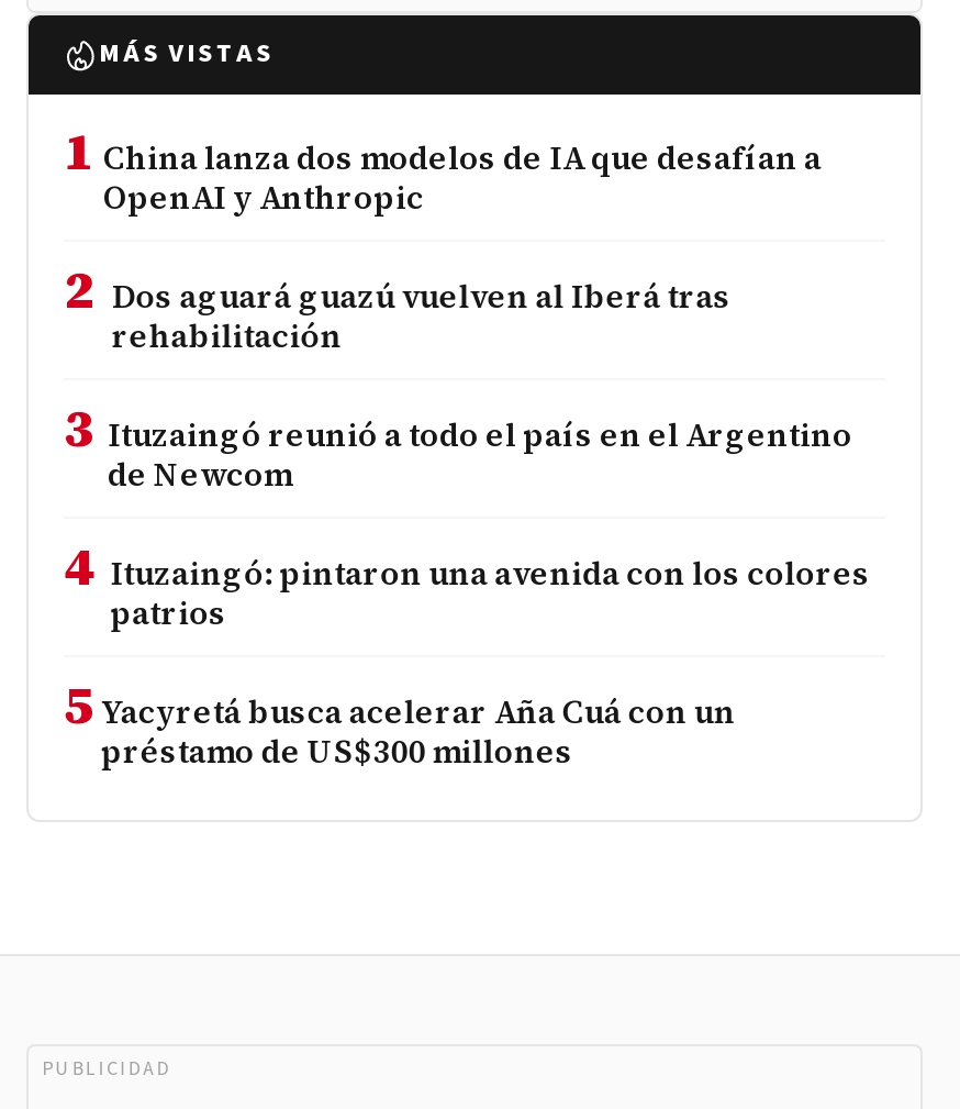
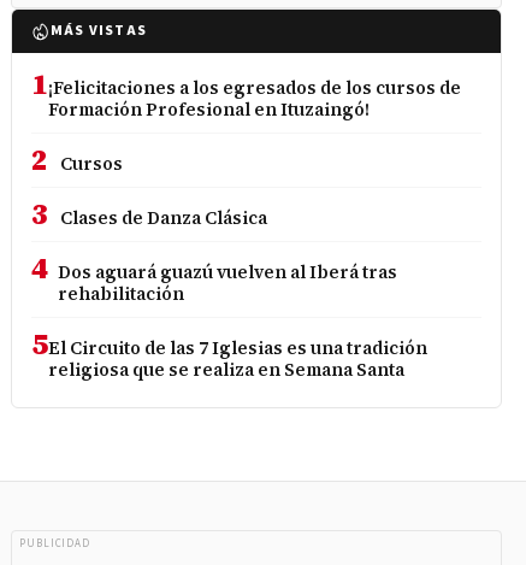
[64,114,822,220] 1 China lanza dos modelos de IA que desafían a | OpenAI y Anthropic -> [31,64,461,122] 1¡Felicitaciones a los egresados de los cursos de | Formación Profesional en Ituzaingó!
[64,253,731,325] 2 Dos aguará guazú vuelven al Iberá tras -> [31,140,397,288] 2 Cursos | 3 Clases de Danza Clásica | 4 Dos aguará guazú vuelven al Iberá tras
moved [111,314,342,358] -> [57,282,184,306]: rehabilitación
[64,391,870,774] 3 Ituzaingó reunió a todo el país en el Argentino | de Newcom | 4 Ituzaingó: pintaron una avenida con los colores | patrios | 5 Yacyretá busca acelerar Aña Cuá con un | préstamo de US$300 millones -> [31,324,427,382] 5El Circuito de las 7 Iglesias es una tradición | religiosa que se realiza en Semana Santa

